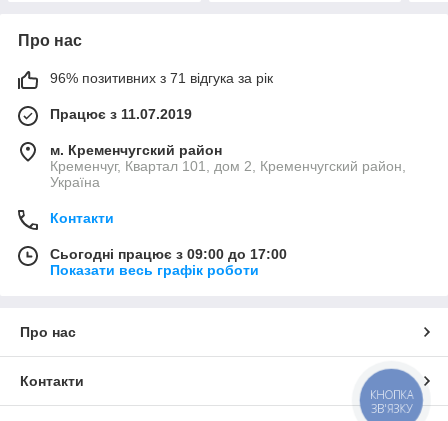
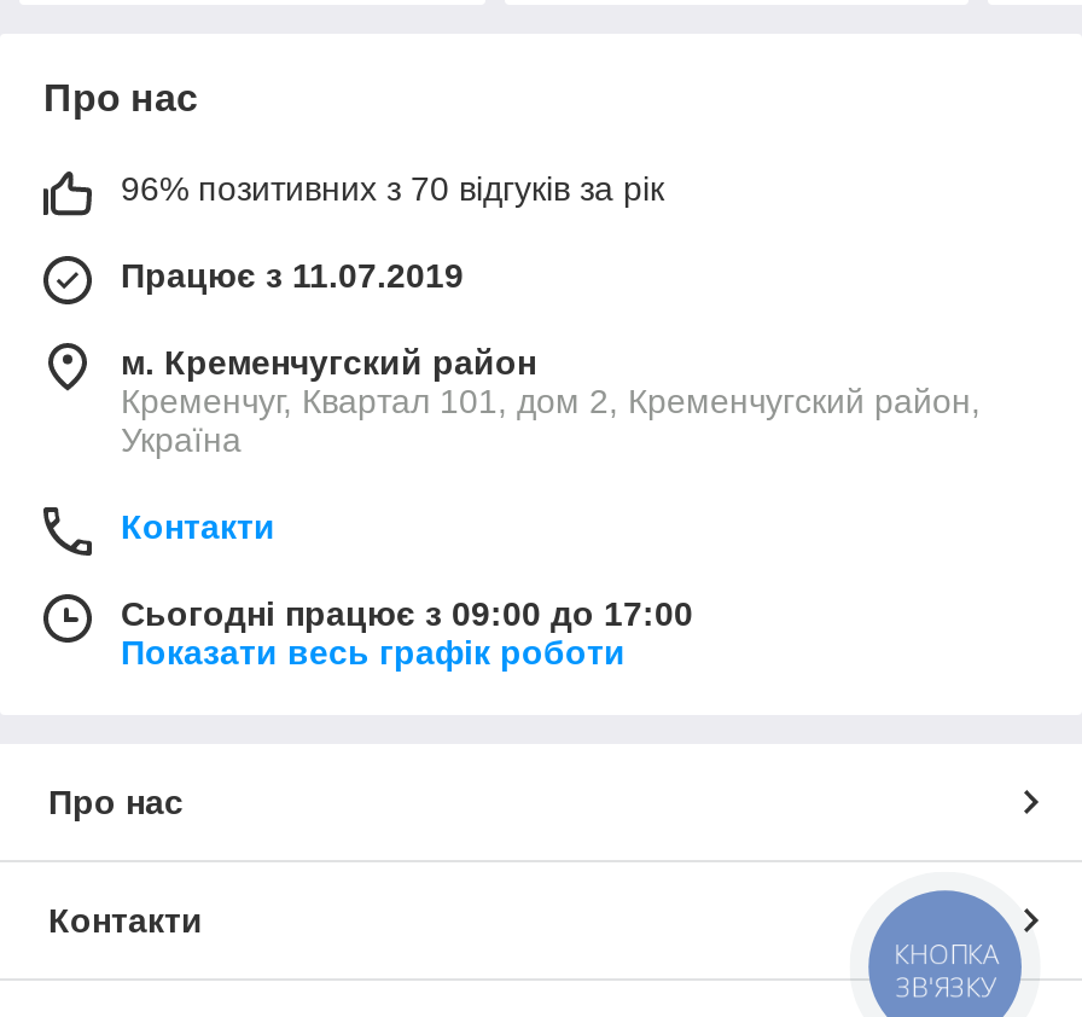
[50,70,273,86] 96% позитивних з 71 відгука за рік -> [121,169,664,207] 96% позитивних з 70 відгуків за рік

